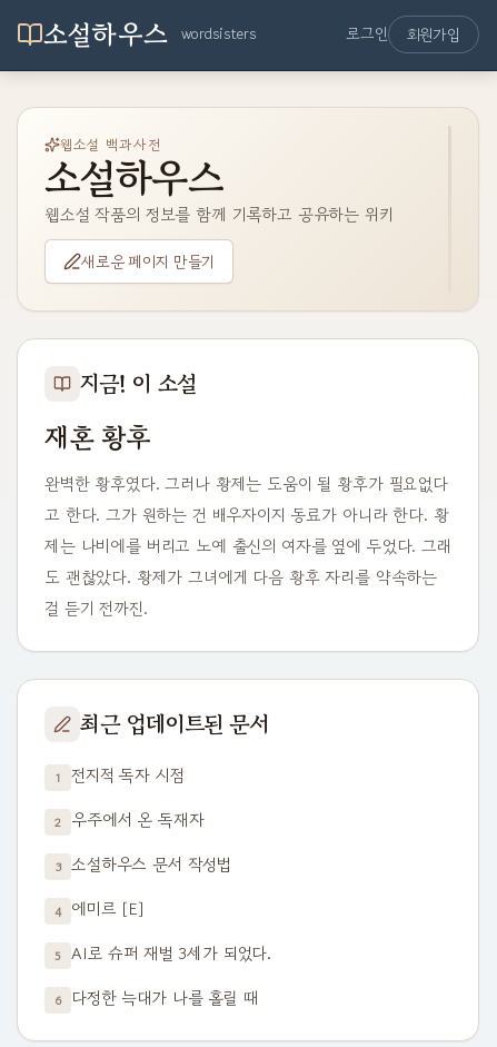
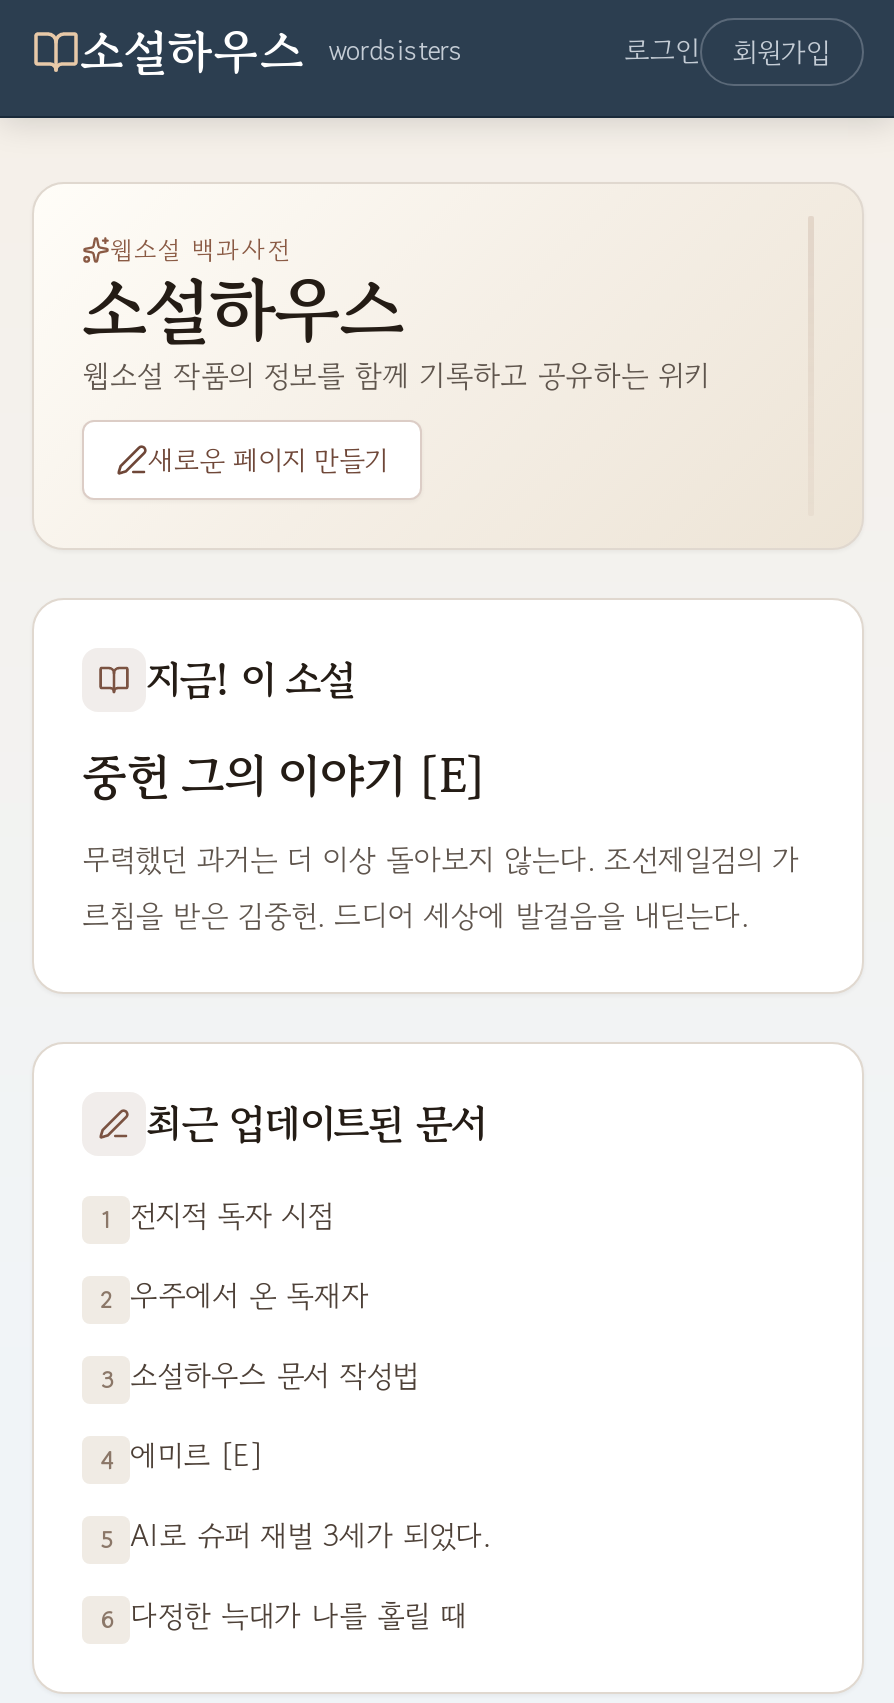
[44,417,451,620] 재혼 황후 | 완벽한 황후였다. 그러나 황제는 도움이 될 황후가 필요없다 | 고 한다. 그가 원하는 건 배우자이지 동료가 아니라 한다. 황 | 제는 나비에를 버리고 노예 출신의 여자를 옆에 두었다. 그래 | 도 괜찮았다. 황제가 그녀에게 다음 황후 자리를 약속하는 | 걸 듣기 전까진. -> [82,740,800,936] 중헌 그의 이야기 [E] | 무력했던 과거는 더 이상 돌아보지 않는다. 조선제일검의 가 | 르침을 받은 김중헌. 드디어 세상에 발걸음을 내딛는다.

